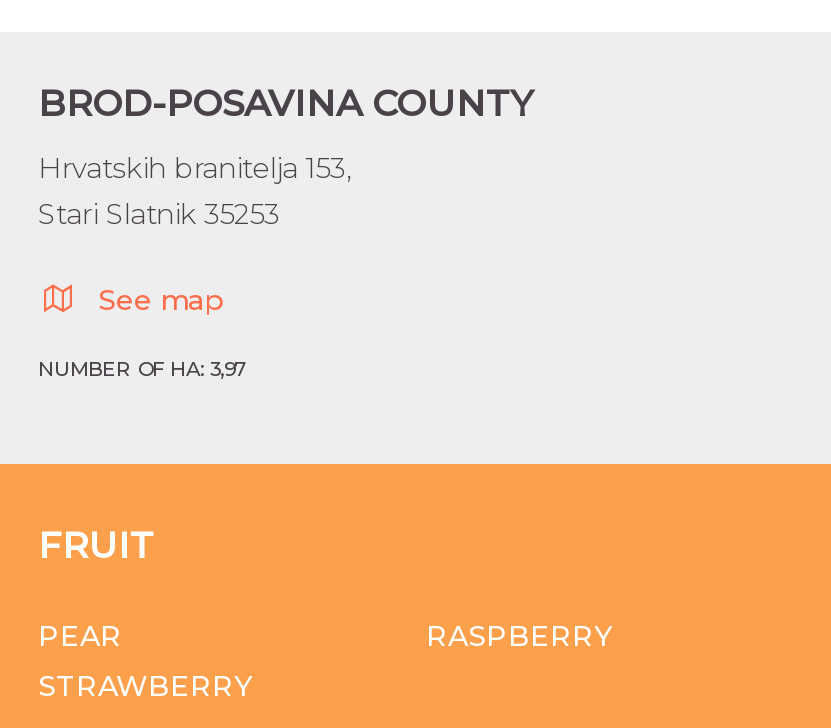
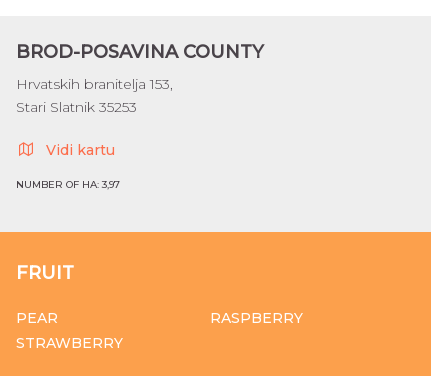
[98,281,224,317] See map -> [46,141,115,159] Vidi kartu

